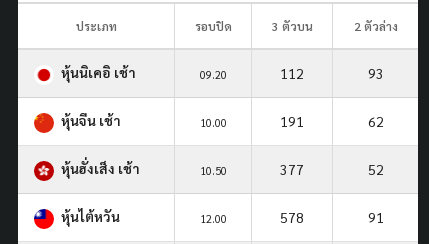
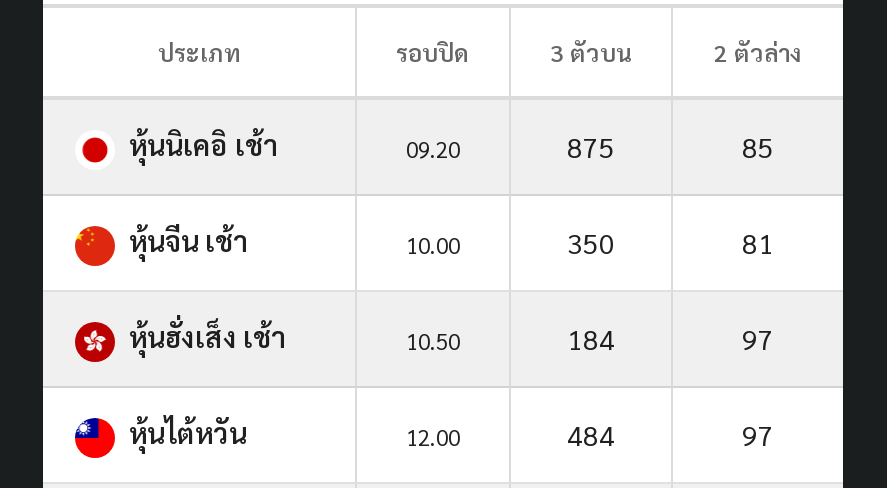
[280,64,304,82] 112 -> [567,128,615,164] 875
[367,64,383,82] 93 -> [742,128,774,164] 85
[280,112,304,130] 191 -> [567,224,615,260] 350
[367,112,383,130] 62 -> [742,224,774,260] 81
[280,160,304,178] 377 -> [567,320,615,356] 184
[367,160,383,178] 52 -> [742,320,774,356] 97
[280,208,304,226] 578 -> [567,416,615,452] 484
[367,208,383,226] 91 -> [742,416,774,452] 97

